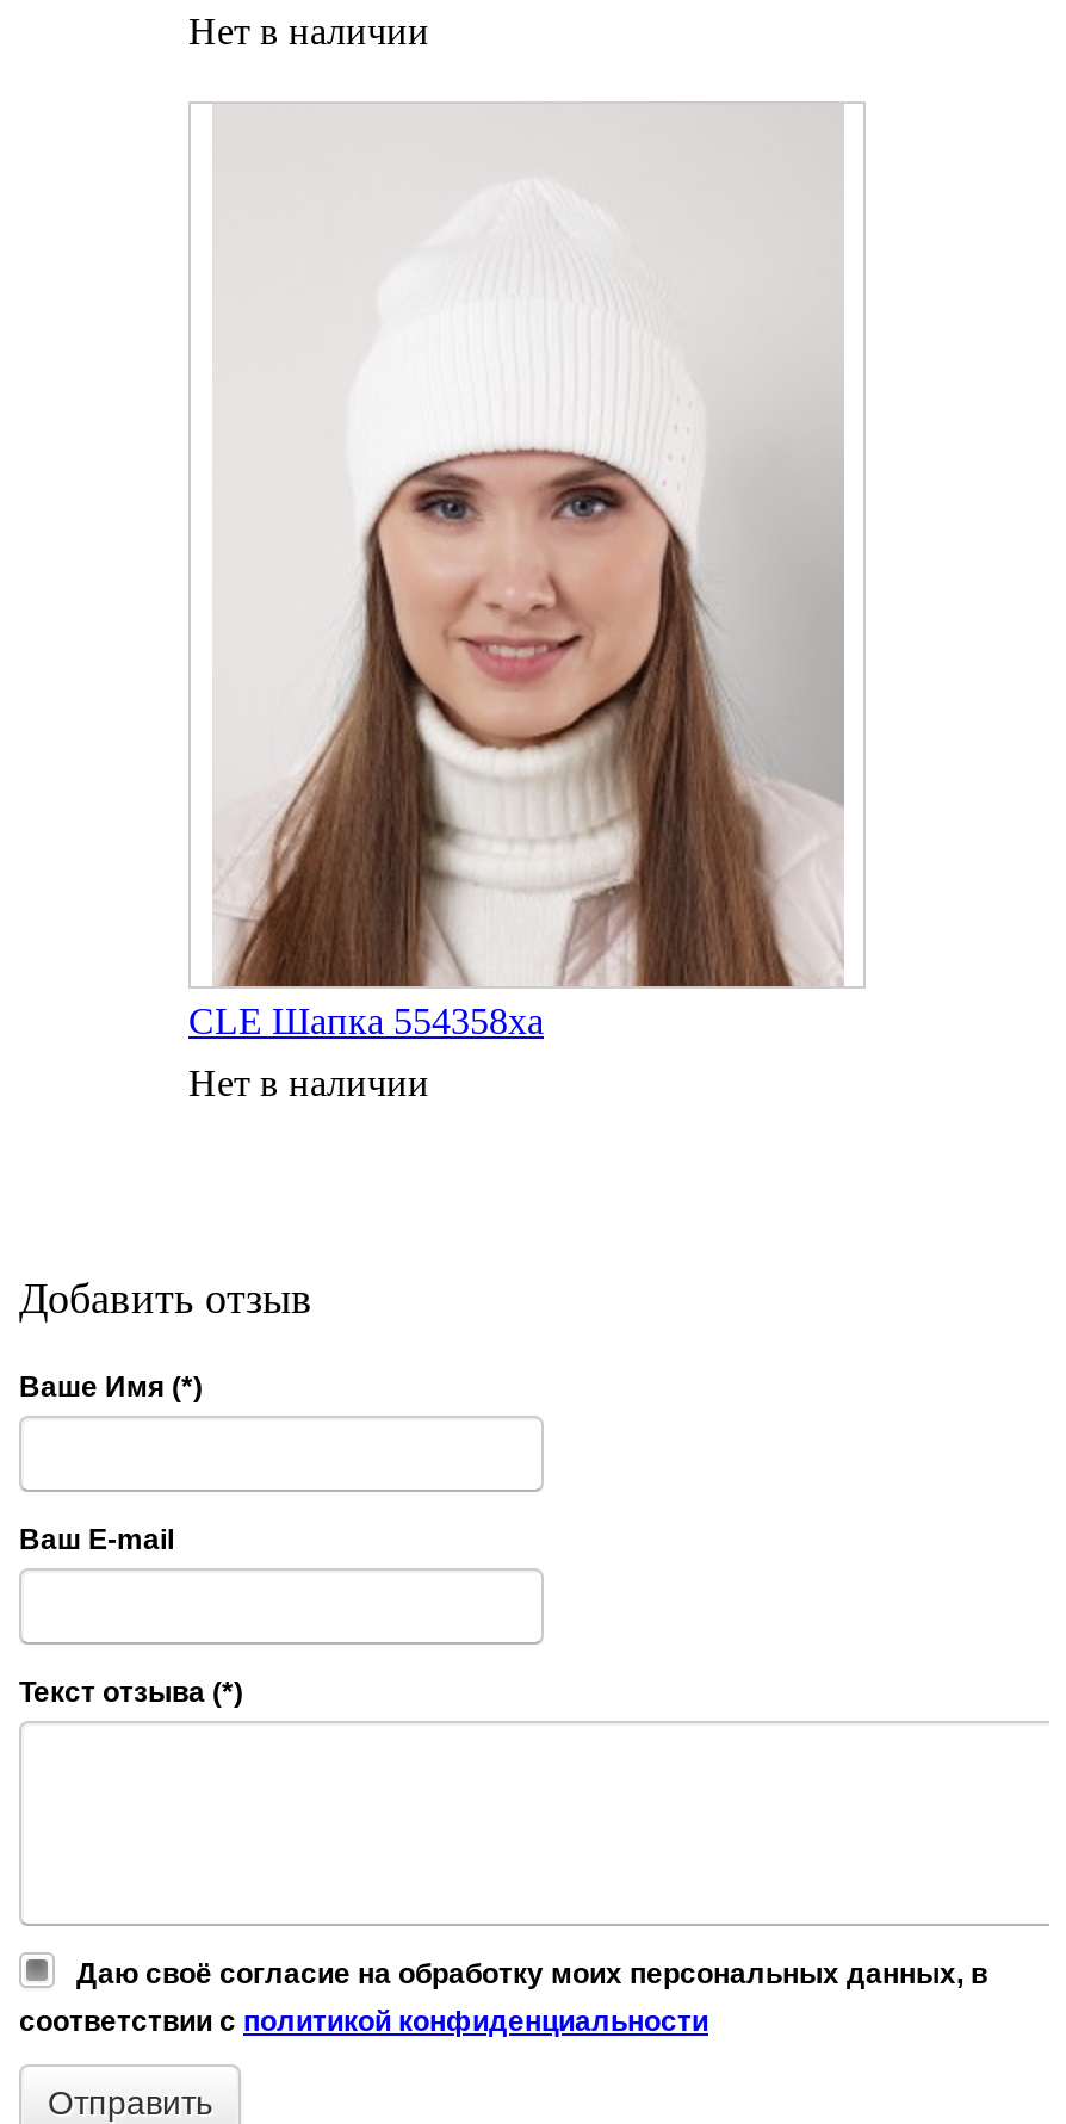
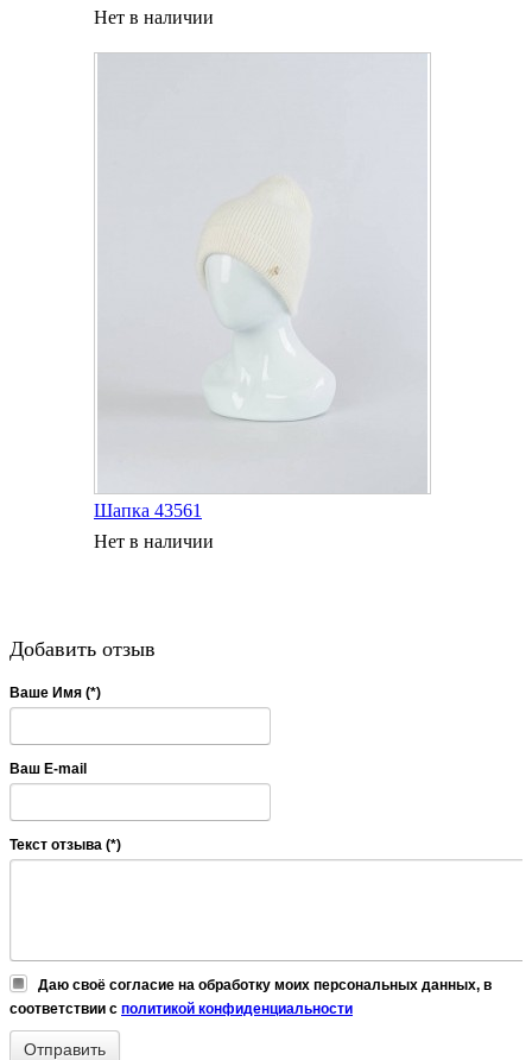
[198,106,856,989] [image] -> none
[188,1002,544,1042] CLE Шапка 554358ха -> [94,501,202,521] Шапка 43561

